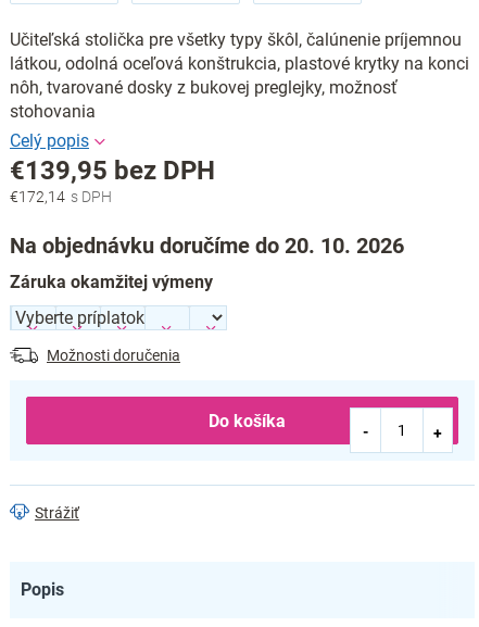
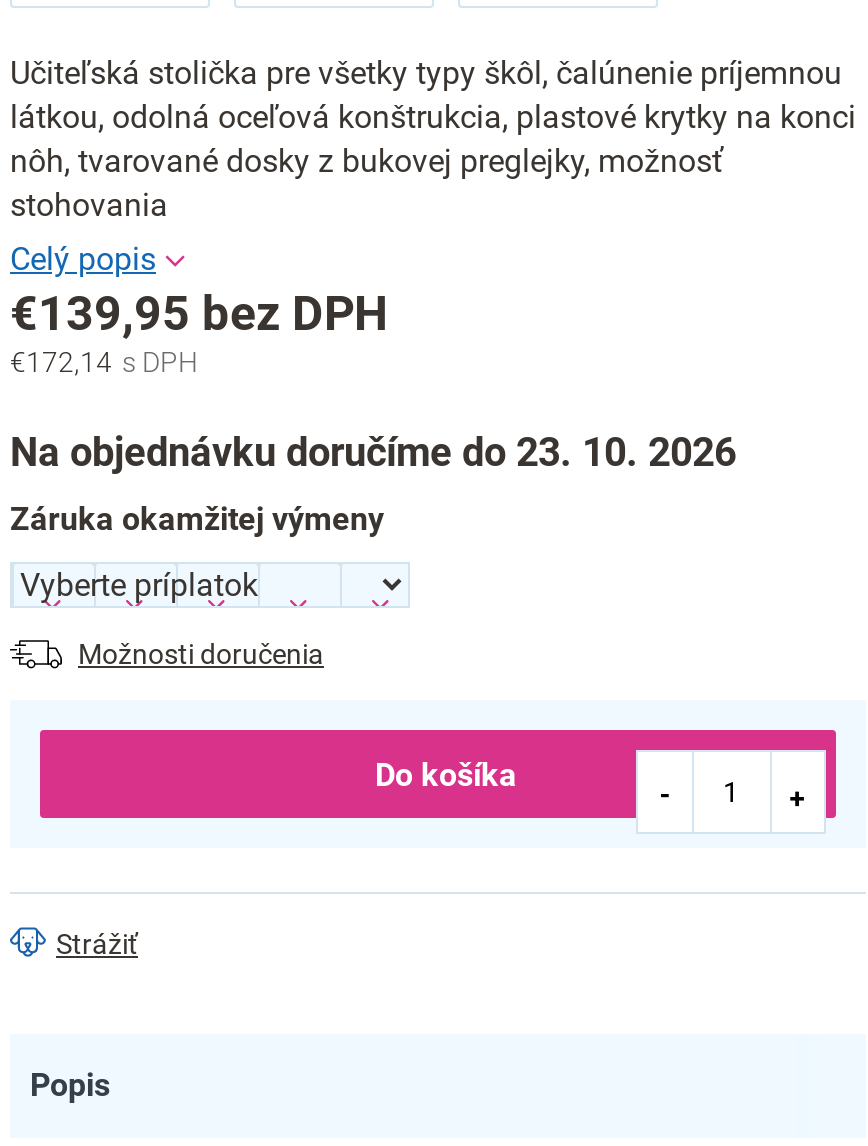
[10,233,404,259] Na objednávku doručíme do 20. 10. 2026 -> [10,428,736,476] Na objednávku doručíme do 23. 10. 2026

